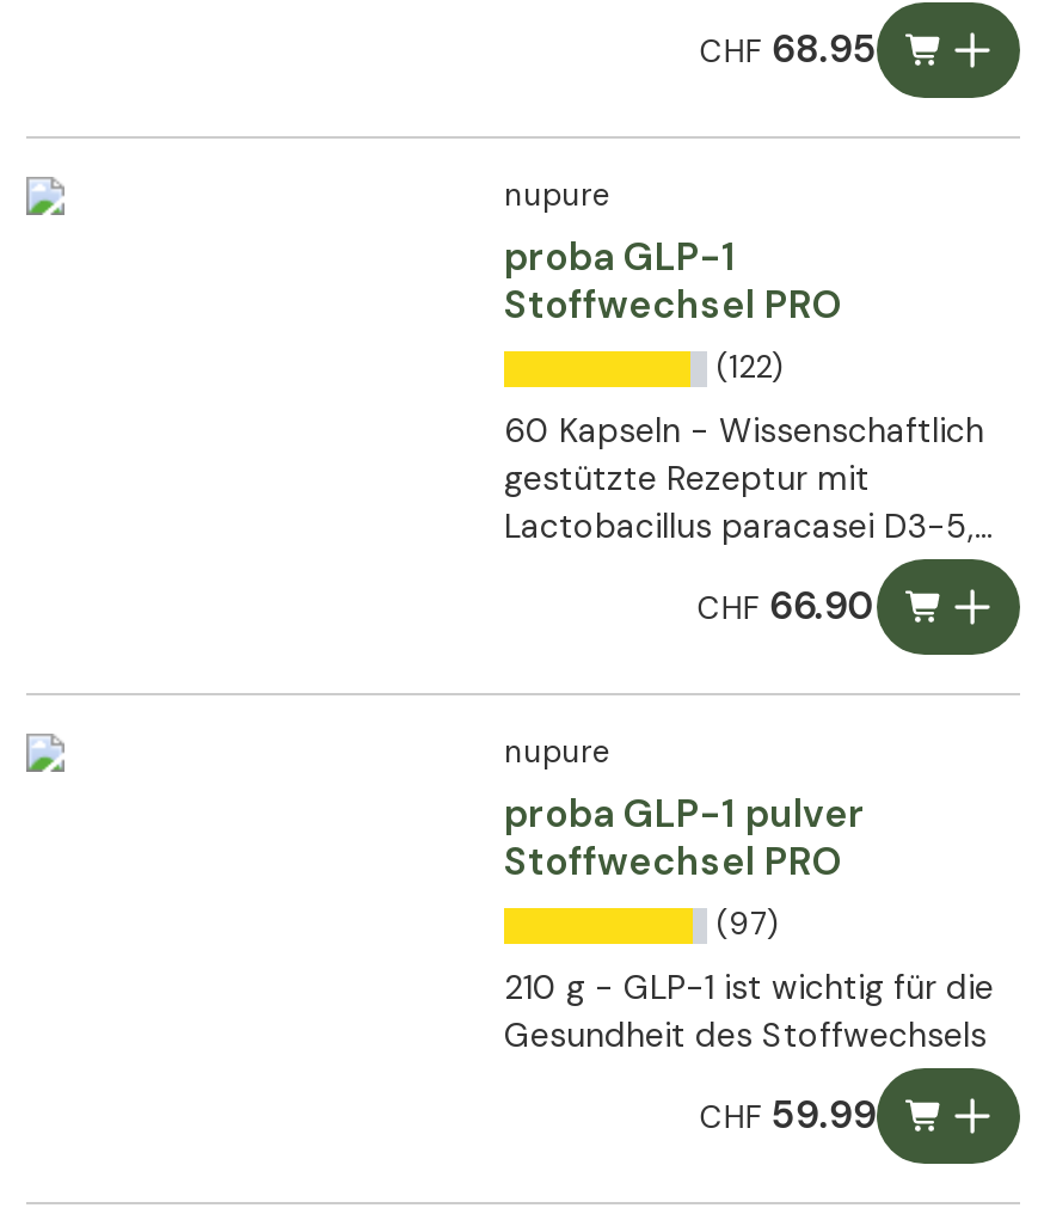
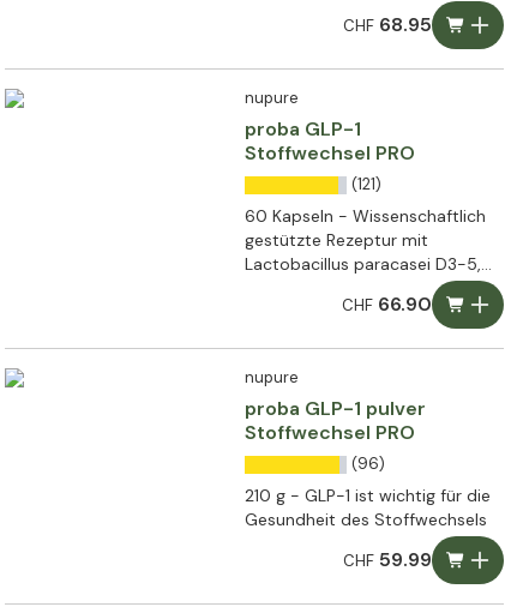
[717,347,784,387] (122) -> [351,174,381,194] (121)
[717,904,779,944] (97) -> [351,454,385,474] (96)

